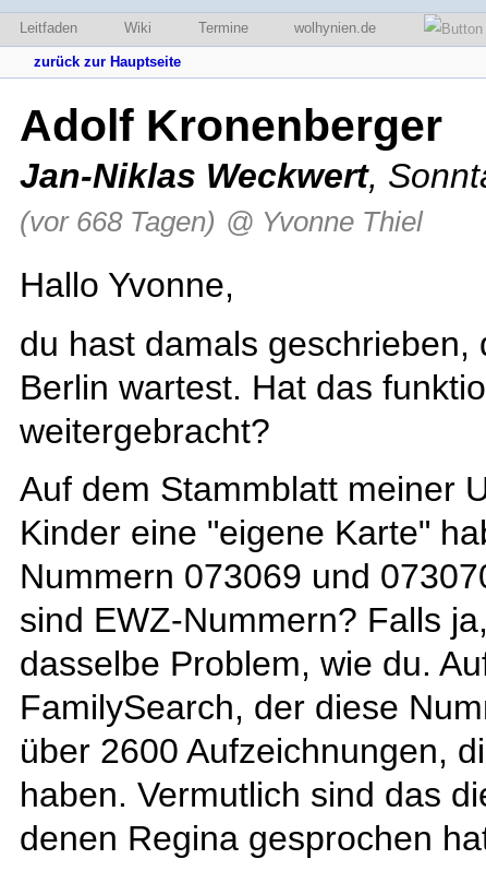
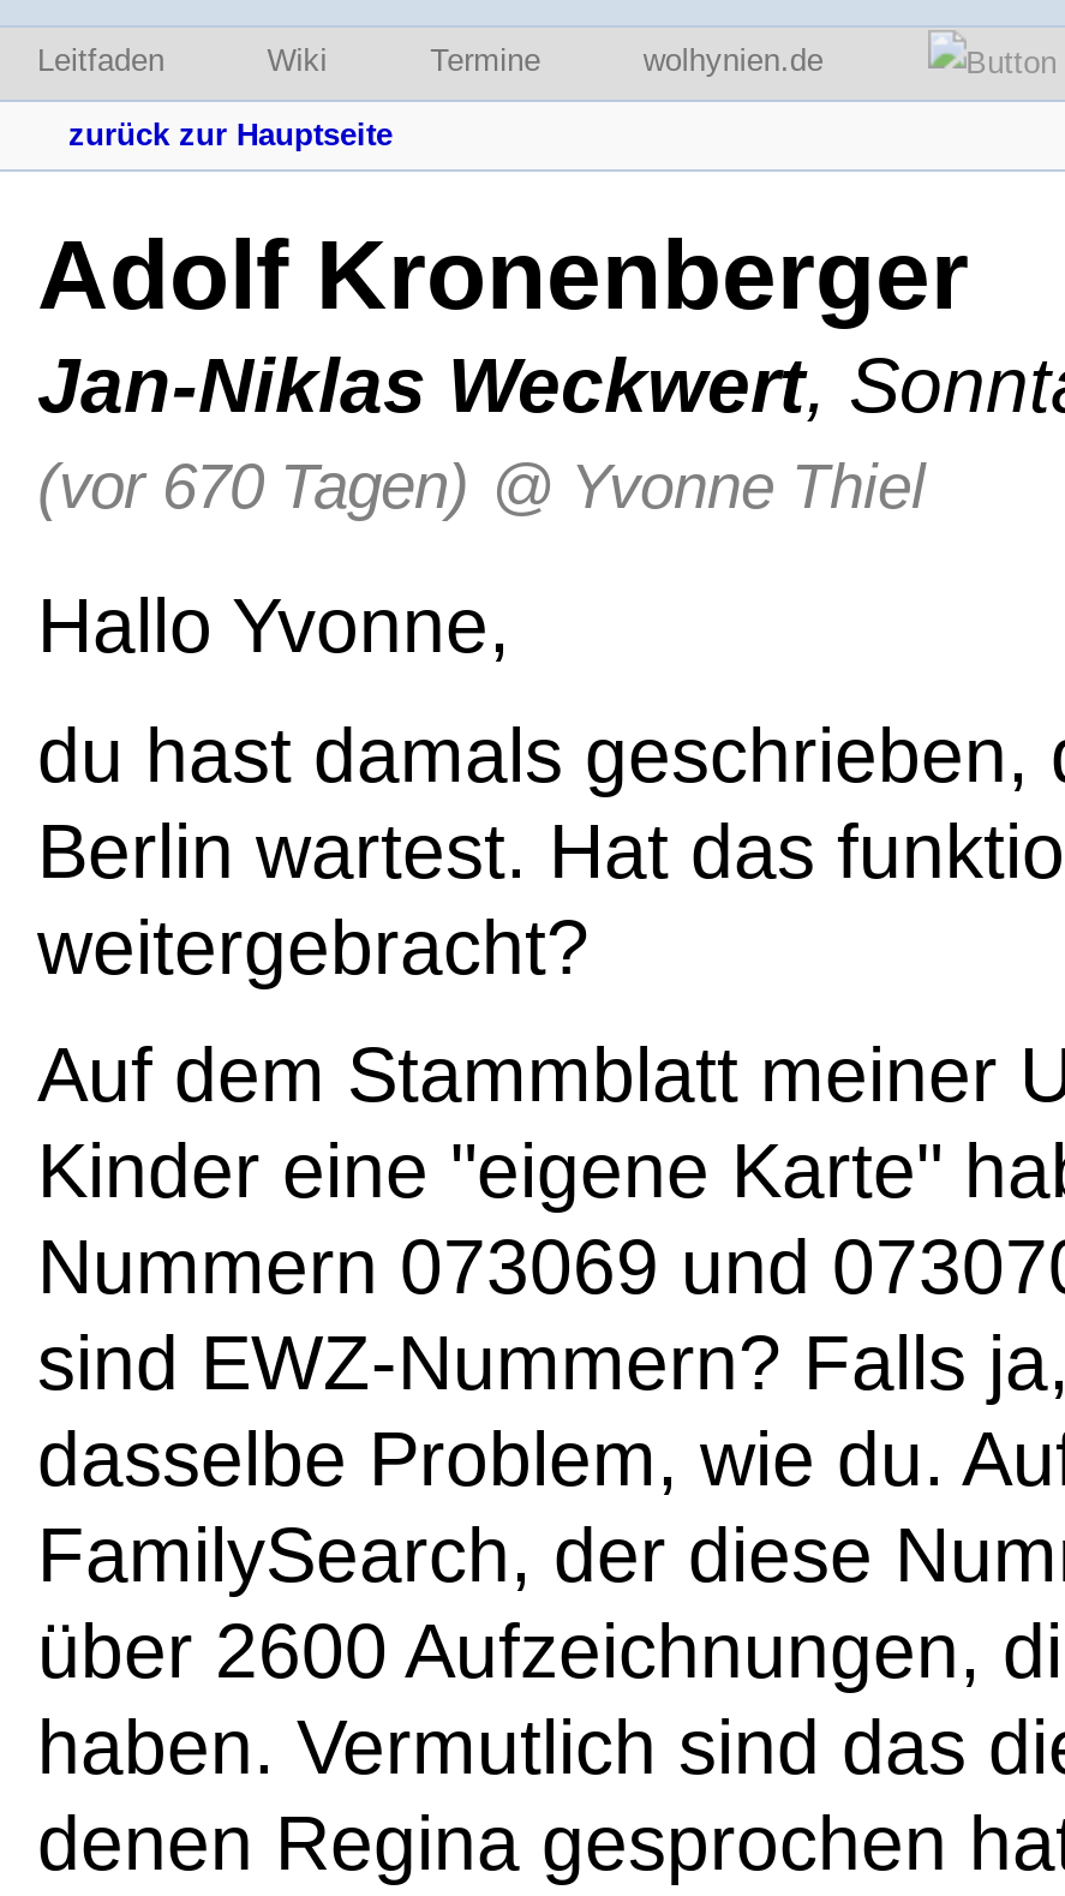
[20,206,423,238] (vor 668 Tagen) @ Yvonne Thiel -> [37,451,926,523] (vor 670 Tagen) @ Yvonne Thiel

